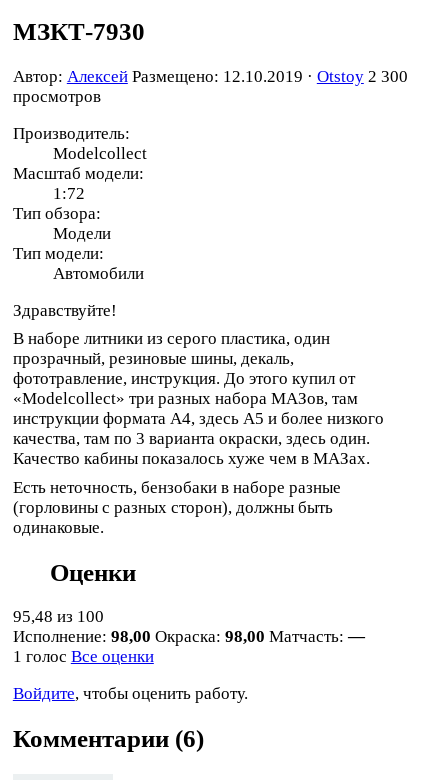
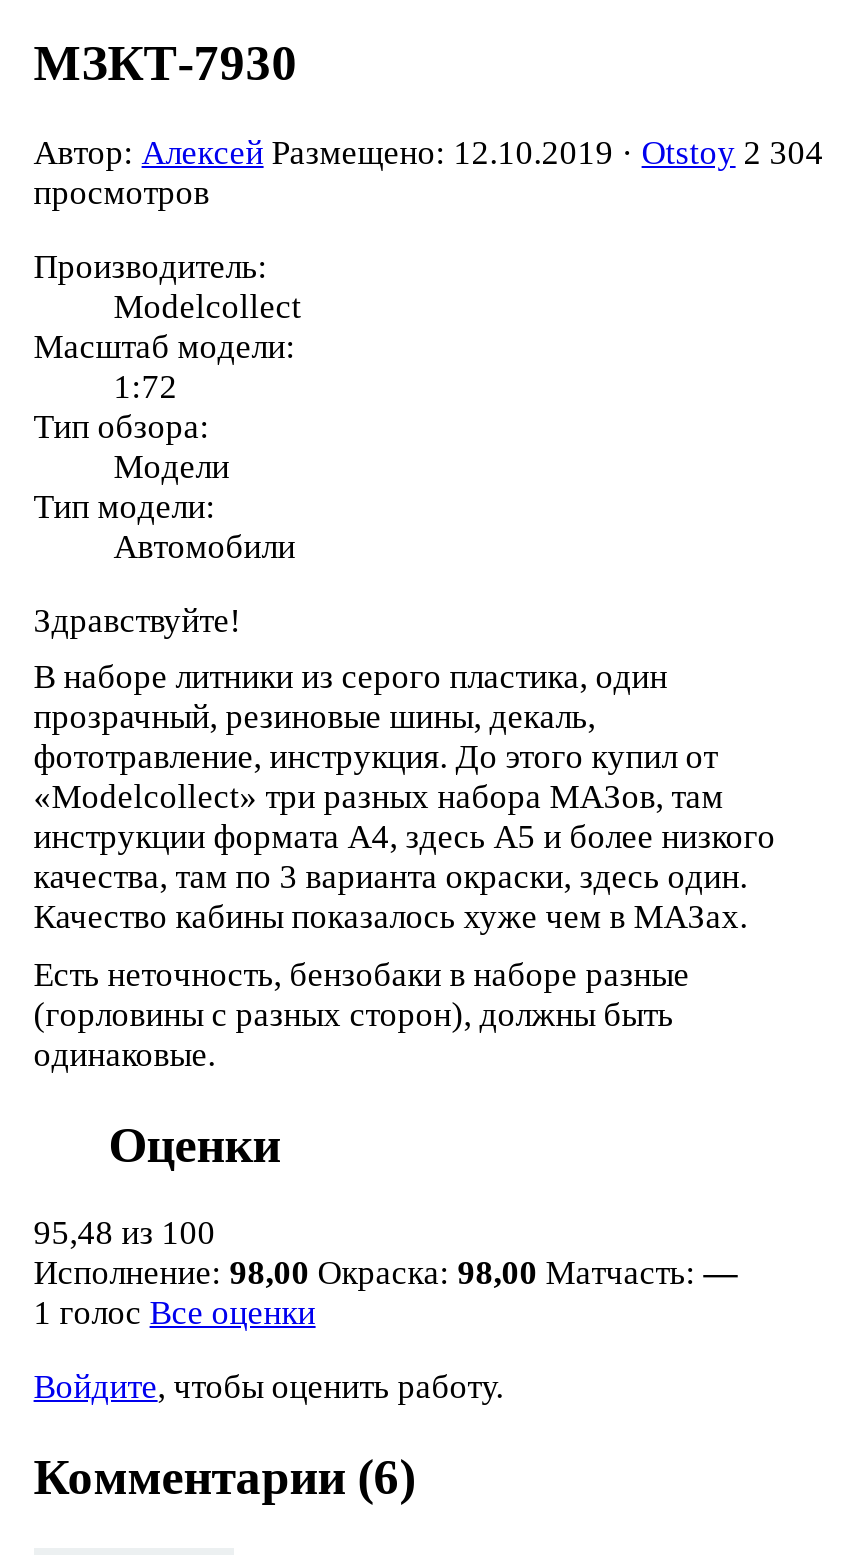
[13,67,408,86] Автор: Алексей Размещено: 12.10.2019 · Otstoy 2 300 -> [34,134,824,172] Автор: Алексей Размещено: 12.10.2019 · Otstoy 2 304

